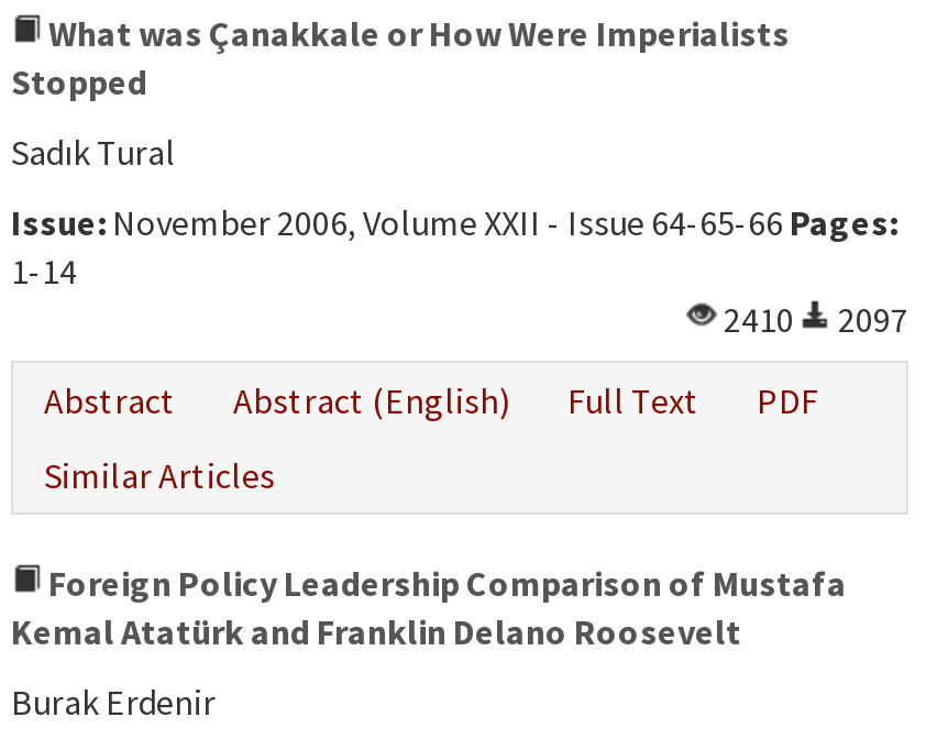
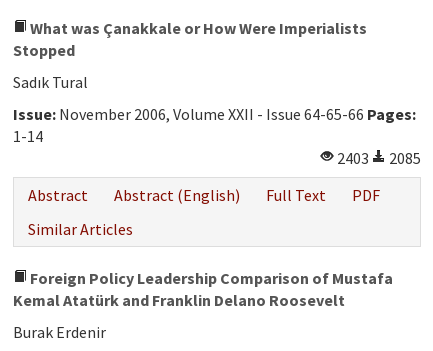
[717,298,801,342] 2410 -> [334,148,372,168] 2403
[831,298,908,342] 2097 -> [386,148,421,168] 2085

